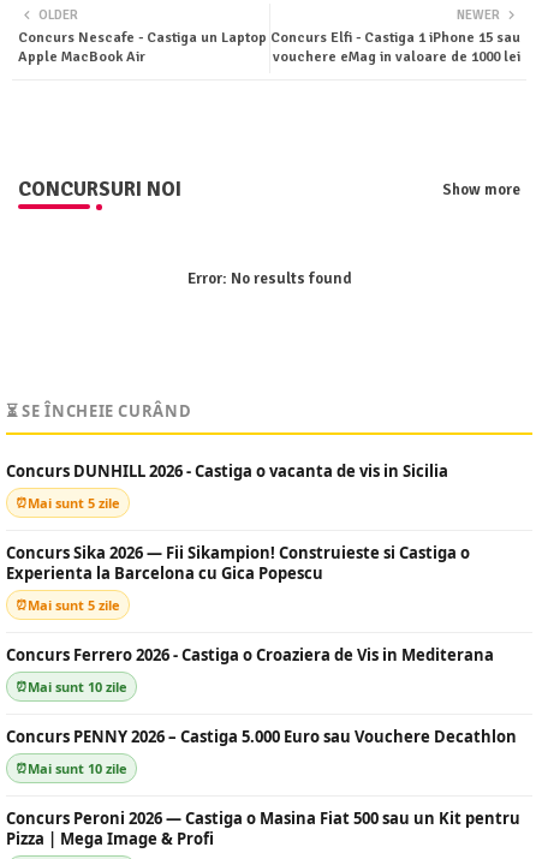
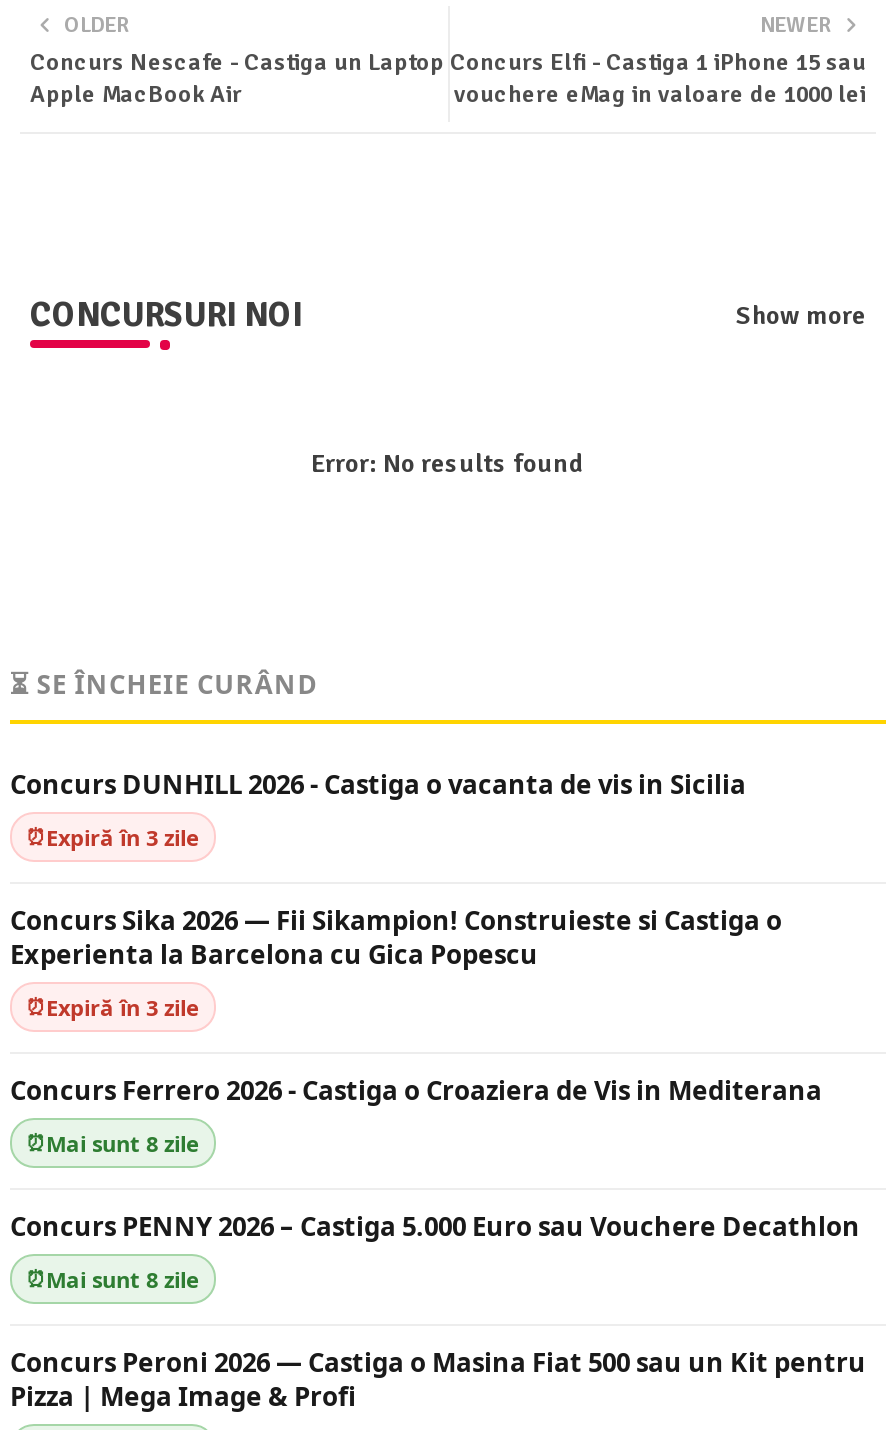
[28,494,120,512] Mai sunt 5 zile -> [46,823,200,853] Expiră în 3 zile
[28,596,120,614] Mai sunt 5 zile -> [46,993,200,1023] Expiră în 3 zile
[28,678,127,696] Mai sunt 10 zile -> [46,1129,200,1159] Mai sunt 8 zile
[28,760,127,778] Mai sunt 10 zile -> [46,1265,200,1295] Mai sunt 8 zile

